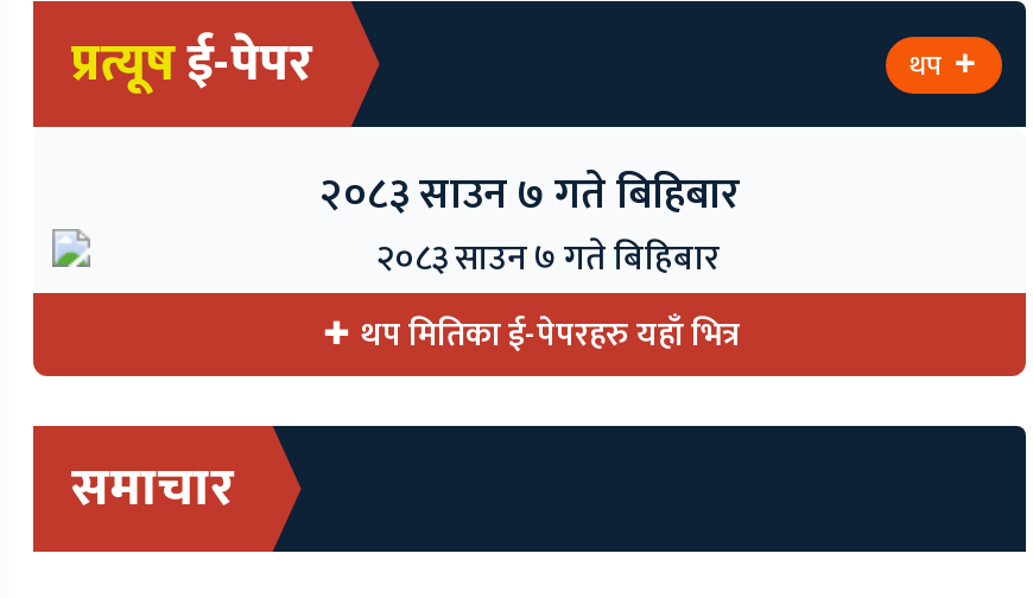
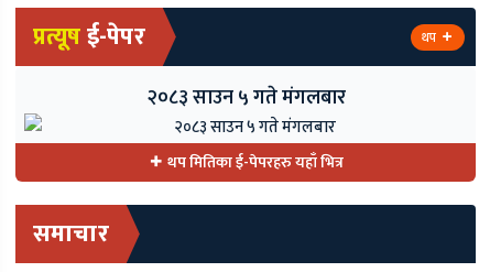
[319,160,740,231] २०८३ साउन ७ गते बिहिबार -> [146,81,345,115] २०८३ साउन ५ गते मंगलबार

